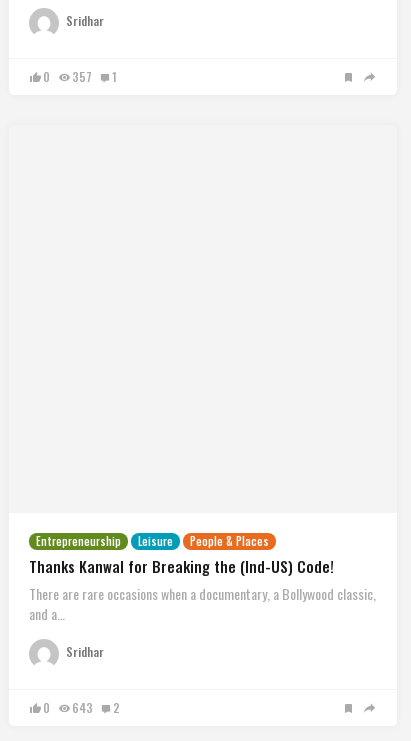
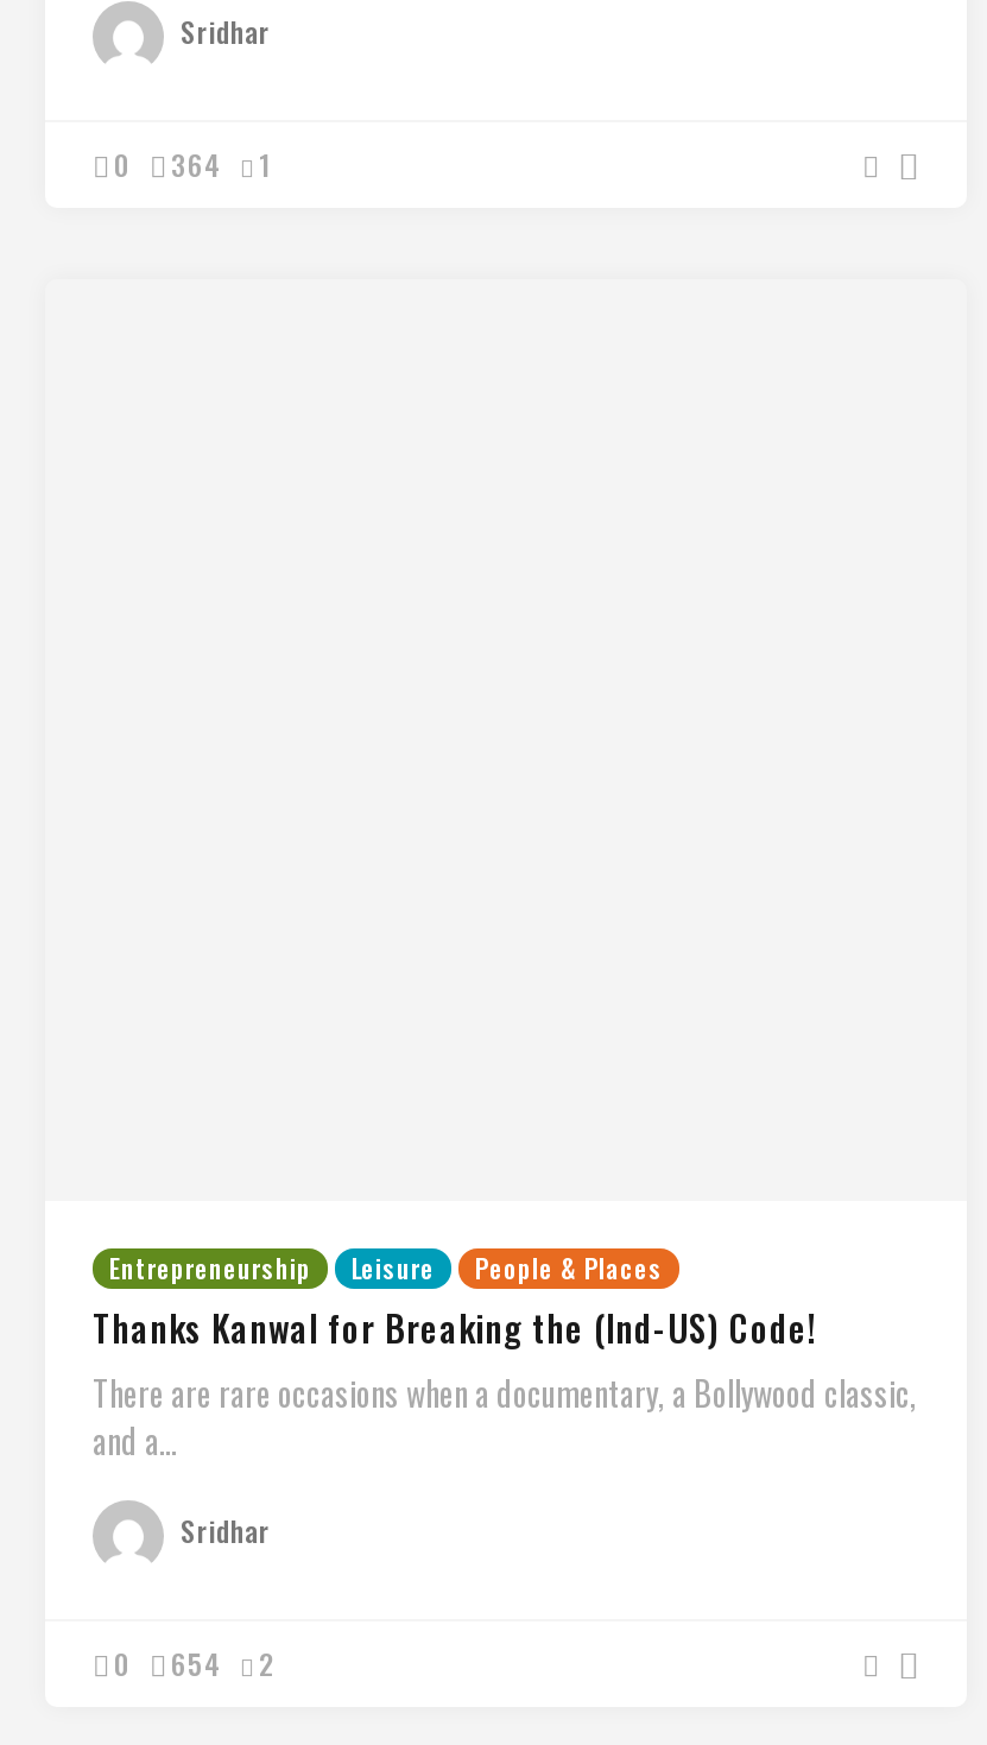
[43,67,117,85] 0 357 1 -> [114,143,271,183] 0 364 1
[43,698,120,716] 0 643 2 -> [114,1642,276,1682] 0 654 2

